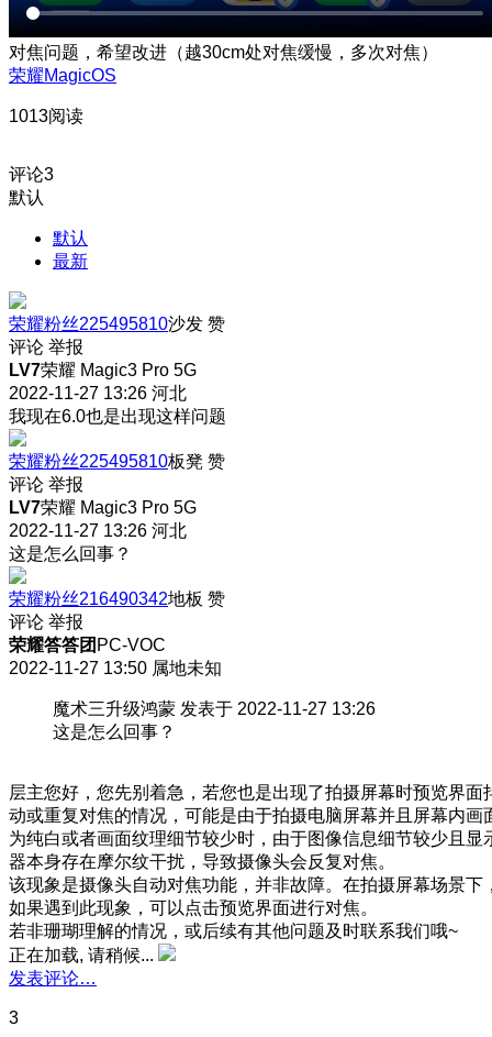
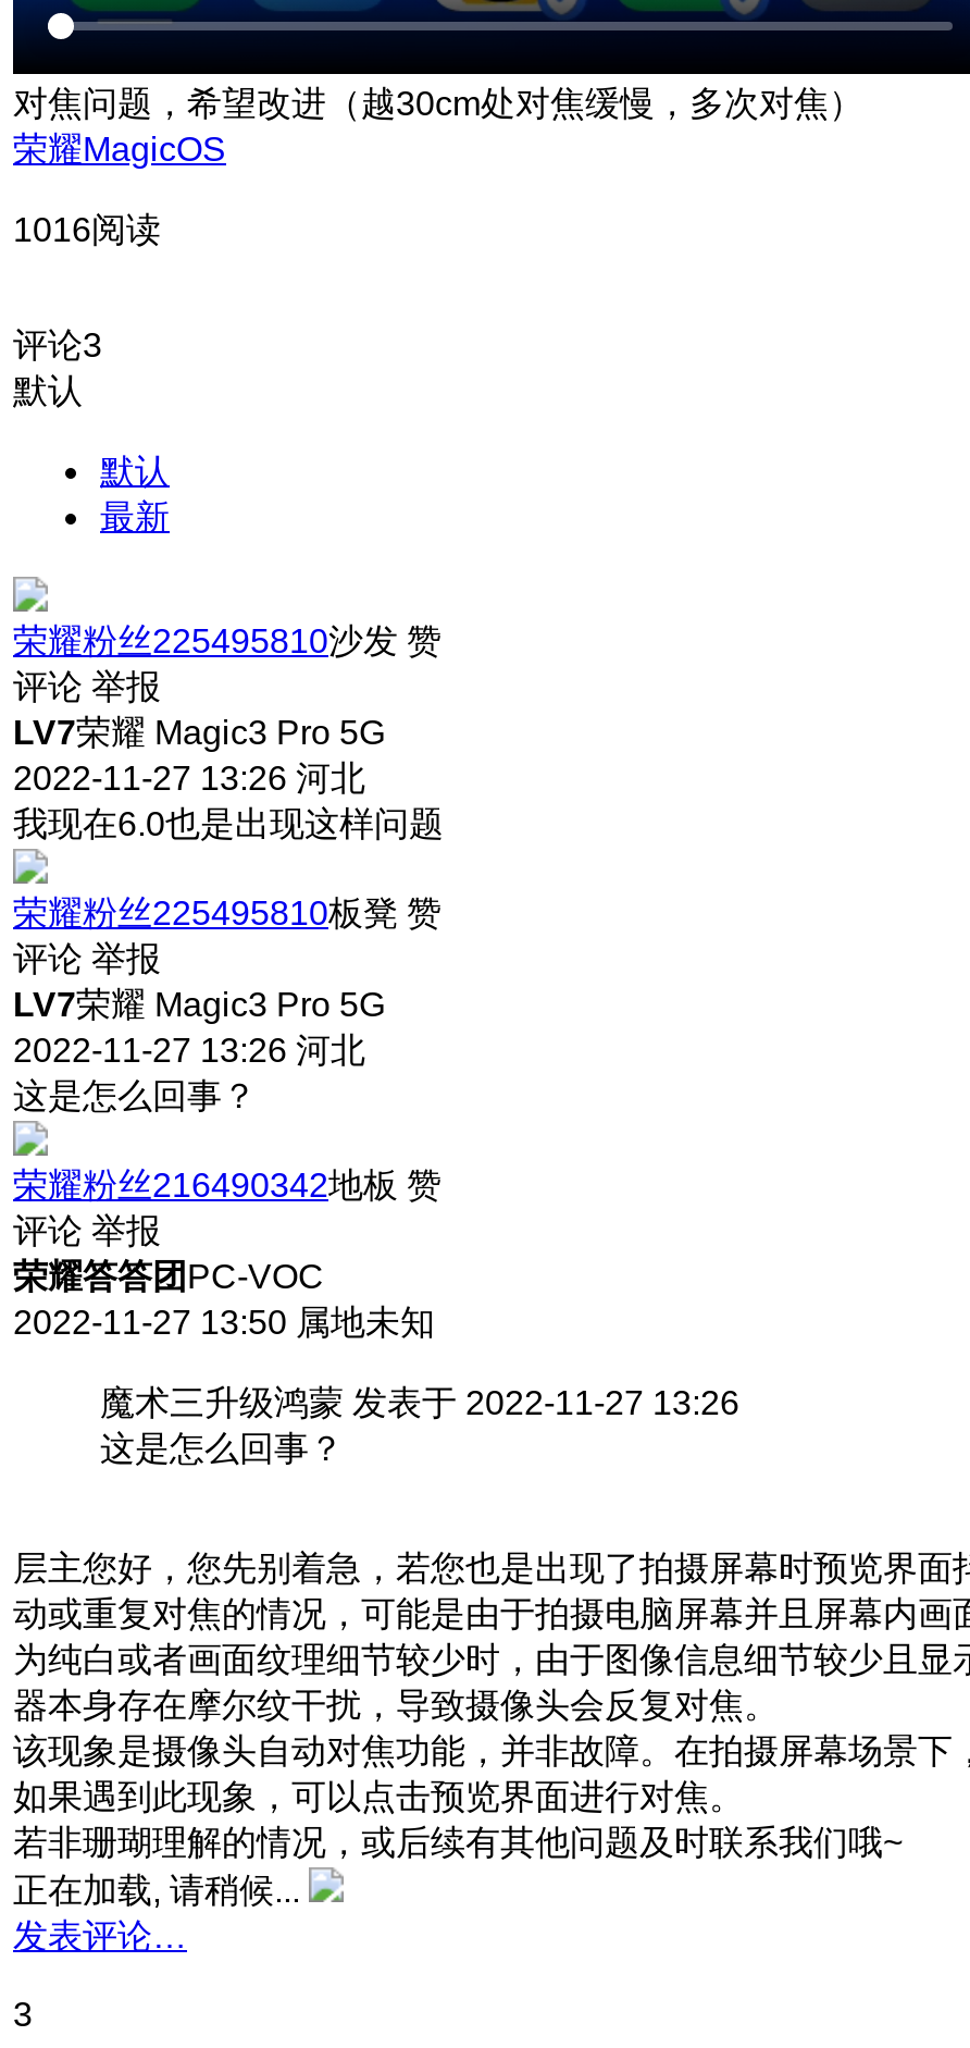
[9,106,83,125] 1013阅读 -> [13,211,161,248] 1016阅读

